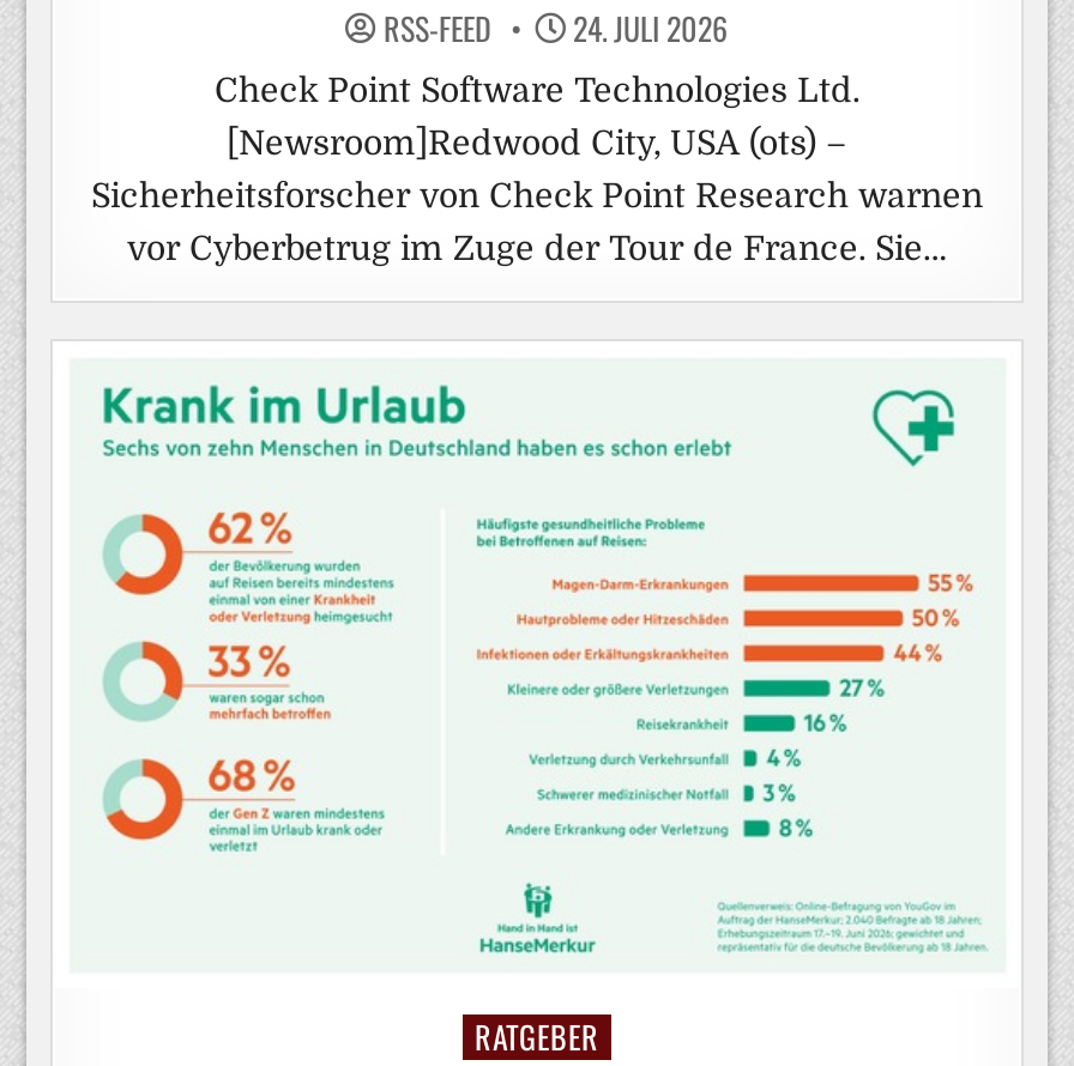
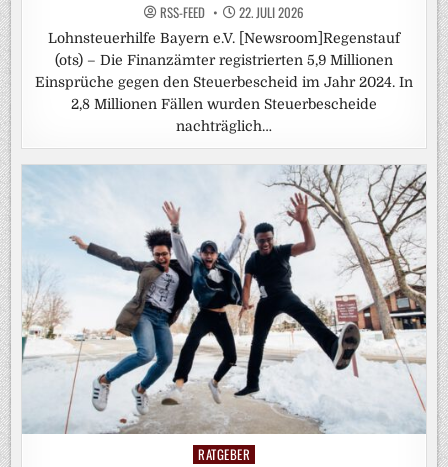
[91,5,983,268] 24. JULI 2026 | Check Point Software Technologies Ltd. | [Newsroom]Redwood City, USA (ots) – | Sicherheitsforscher von Check Point Research warnen | vor Cyberbetrug im Zuge der Tour de France. Sie… -> [35,2,413,134] 22. JULI 2026 | Lohnsteuerhilfe Bayern e.V. [Newsroom]Regenstauf | (ots) – Die Finanzämter registrierten 5,9 Millionen | Einsprüche gegen den Steuerbescheid im Jahr 2024. In | 2,8 Millionen Fällen wurden Steuerbescheide | nachträglich…
[53,383,1021,987] [image] -> [21,164,427,435] [image]

